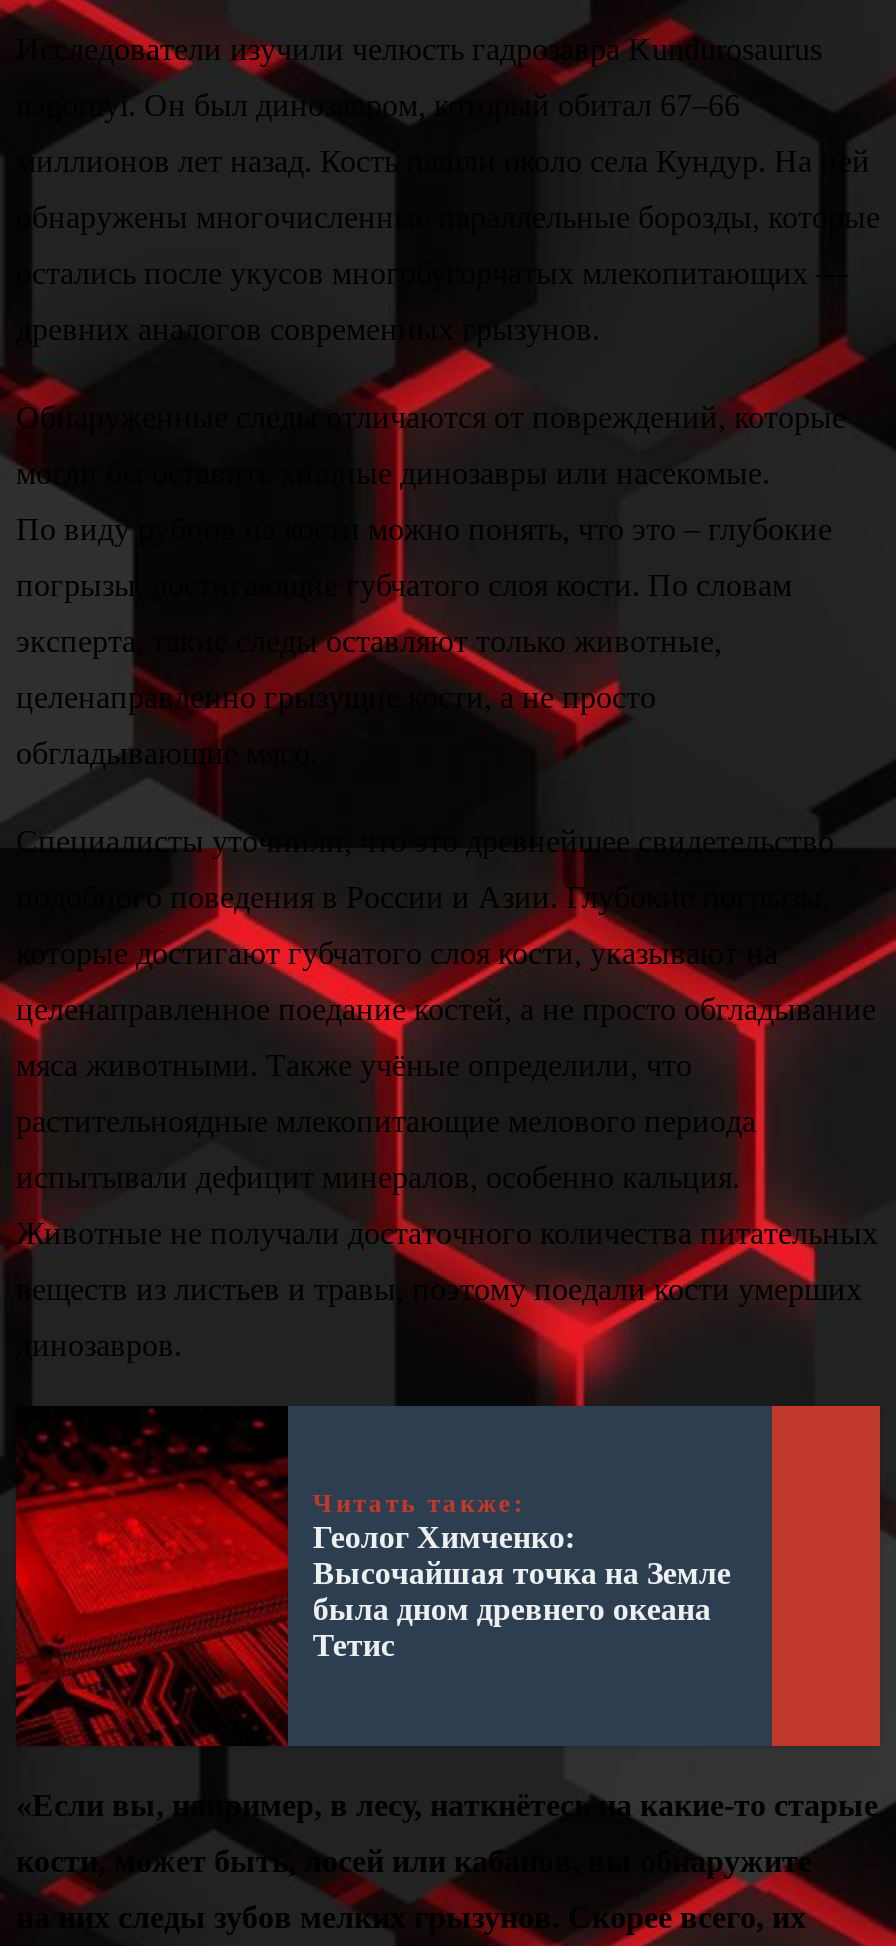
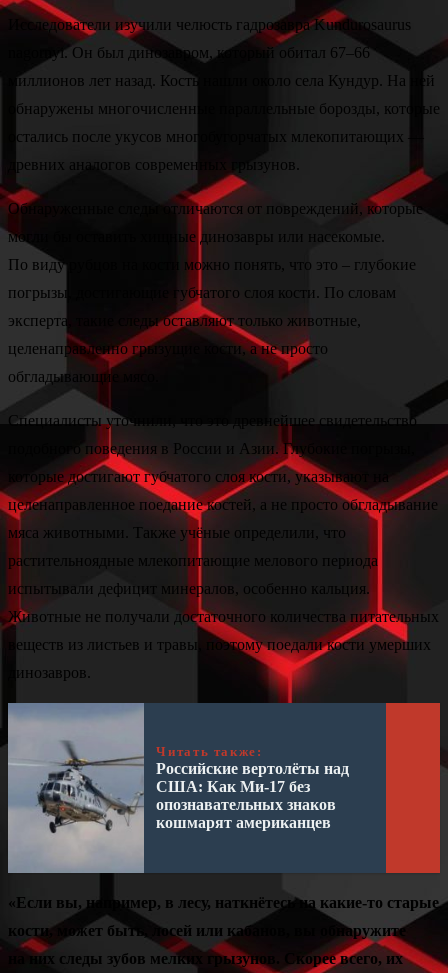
[14,1406,731,1748] [image] | Геолог Химченко: | Высочайшая точка на Земле | была дном древнего океана | Тетис -> [7,702,349,874] [image] | Российские вертолёты над | США: Как Ми-17 без | опознавательных знаков | кошмарят американцев

